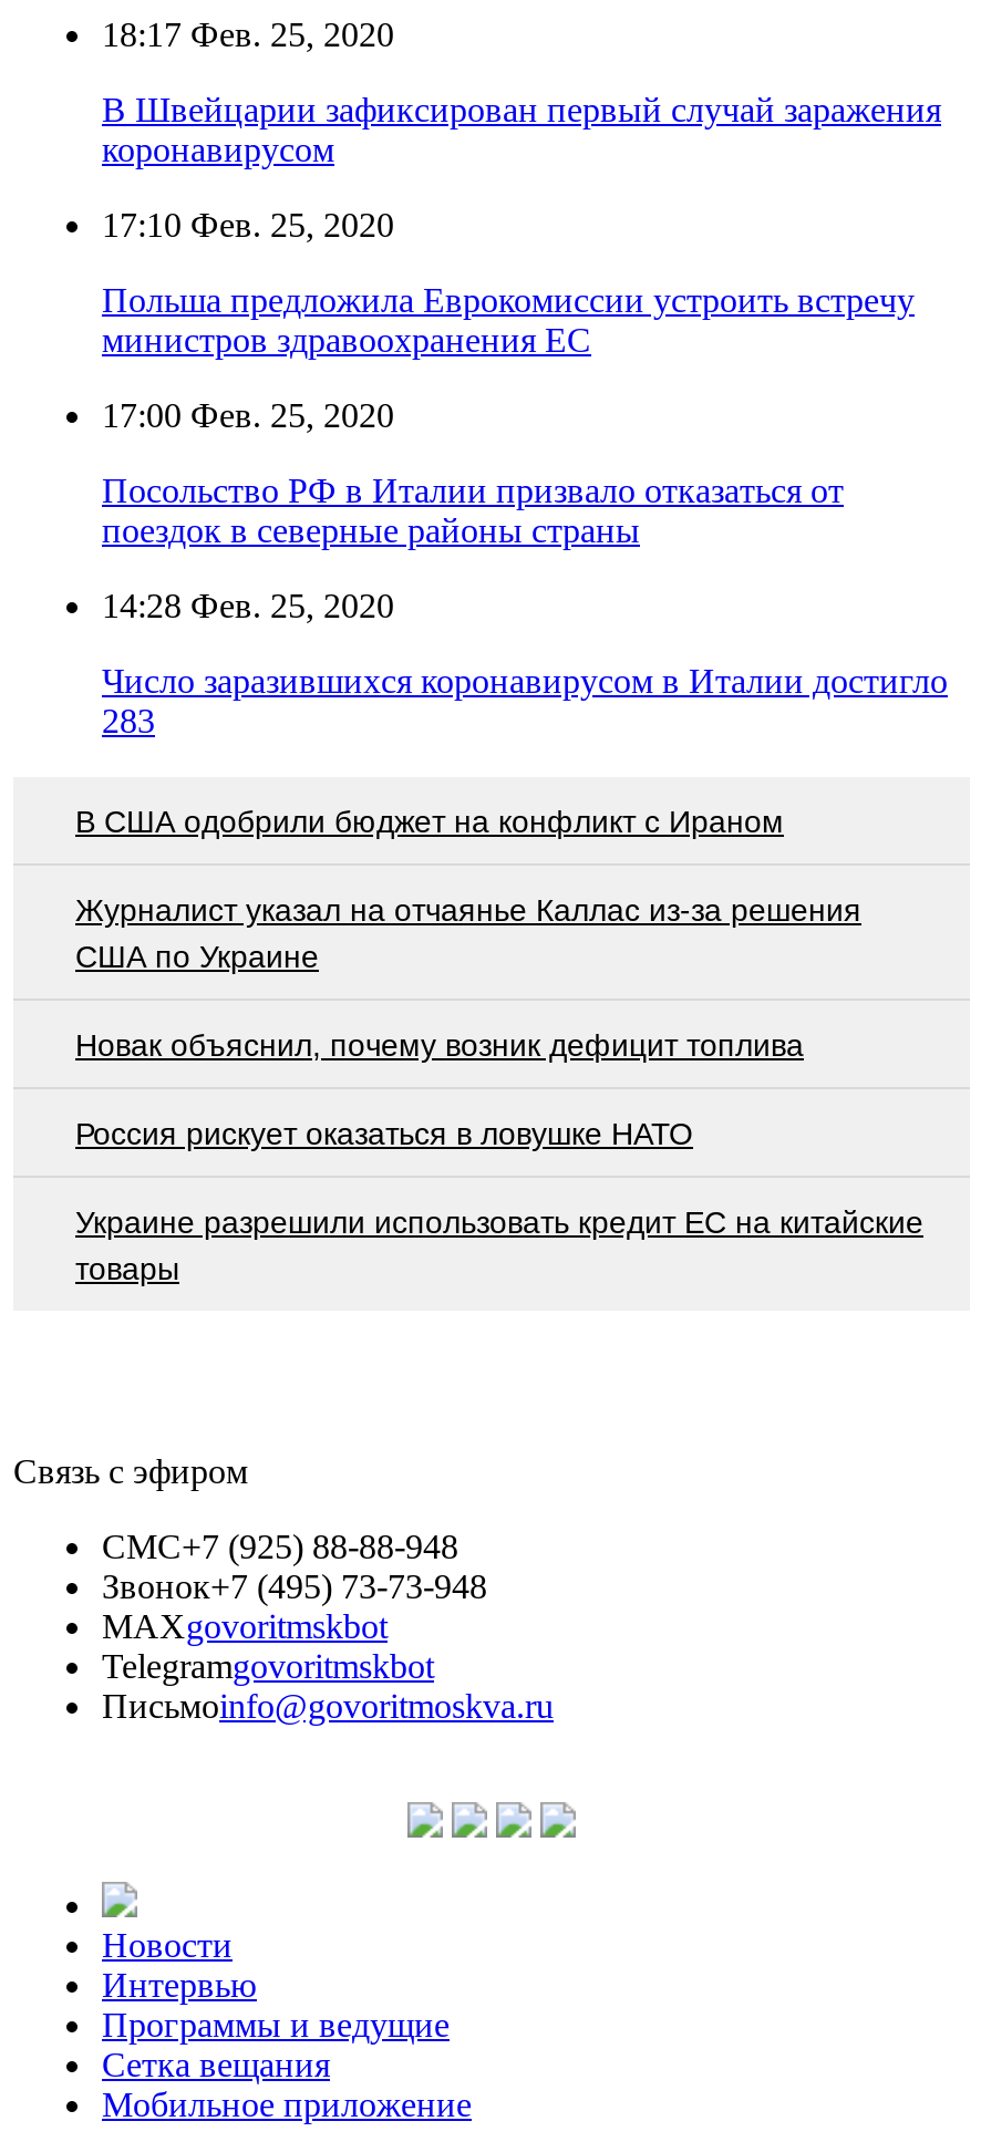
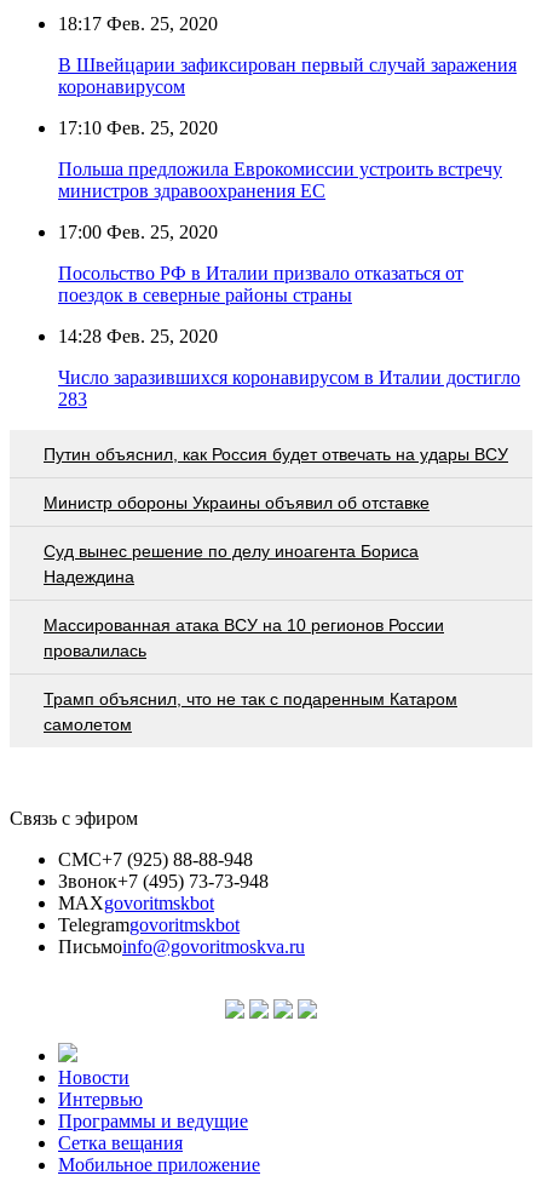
[75,803,784,838] В США одобрили бюджет на конфликт с Ираном -> [44,444,508,463] Путин объяснил, как Россия будет отвечать на удары ВСУ
[75,891,861,973] Журналист указал на отчаянье Каллас из-за решения | США по Украине -> [44,492,430,512] Министр обороны Украины объявил об отставке
[75,1026,804,1062] Новак объяснил, почему возник дефицит топлива -> [44,541,419,586] Суд вынес решение по делу иноагента Бориса | Надеждина
[75,1115,693,1150] Россия рискует оказаться в ловушке НАТО -> [44,615,444,660] Массированная атака ВСУ на 10 регионов России | провалилась
[75,1204,923,1285] Украине разрешили использовать кредит ЕС на китайские | товары -> [44,689,457,734] Трамп объяснил, что не так с подаренным Катаром | самолетом

